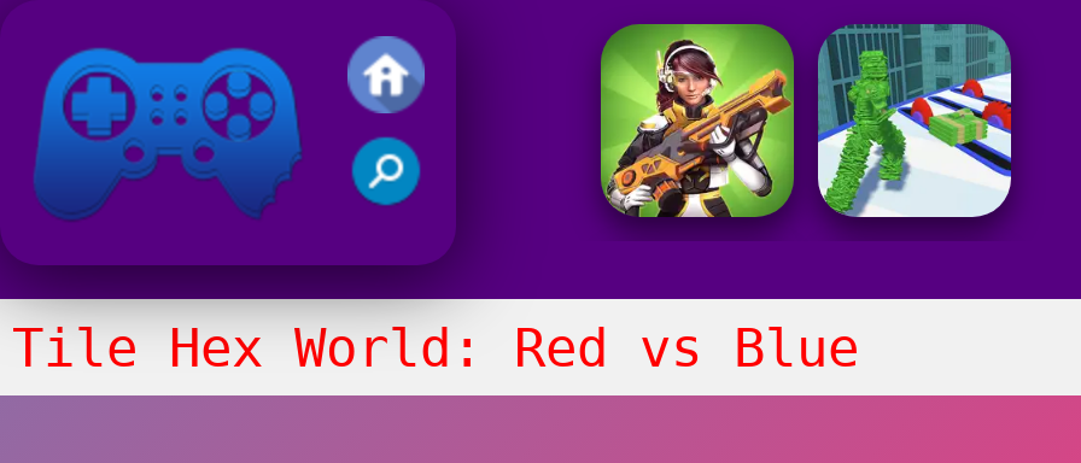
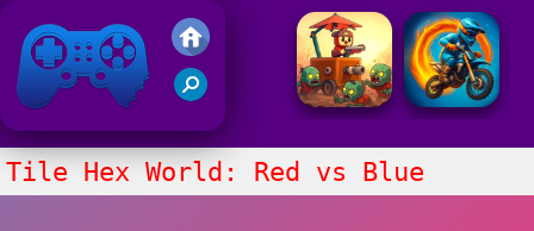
[598,22,796,219] [image] -> [296,11,393,107] [image]
[816,24,1013,219] [image] -> [404,12,501,107] [image]

